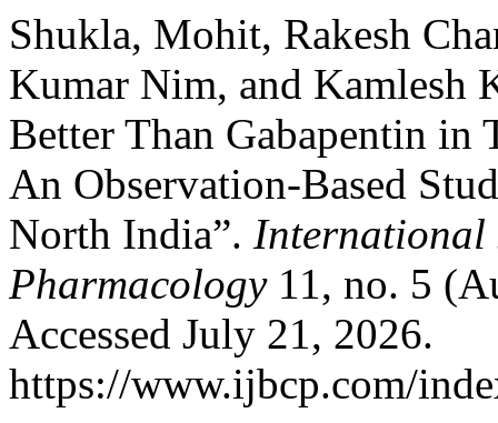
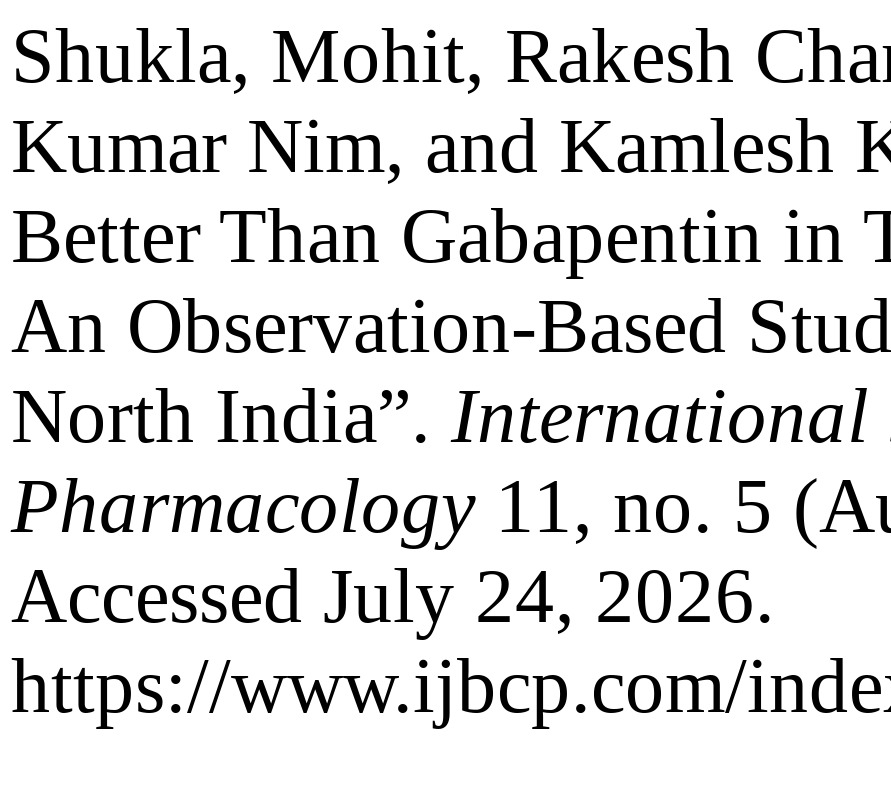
[9,310,434,357] Accessed July 21, 2026. -> [11,552,775,638] Accessed July 24, 2026.

